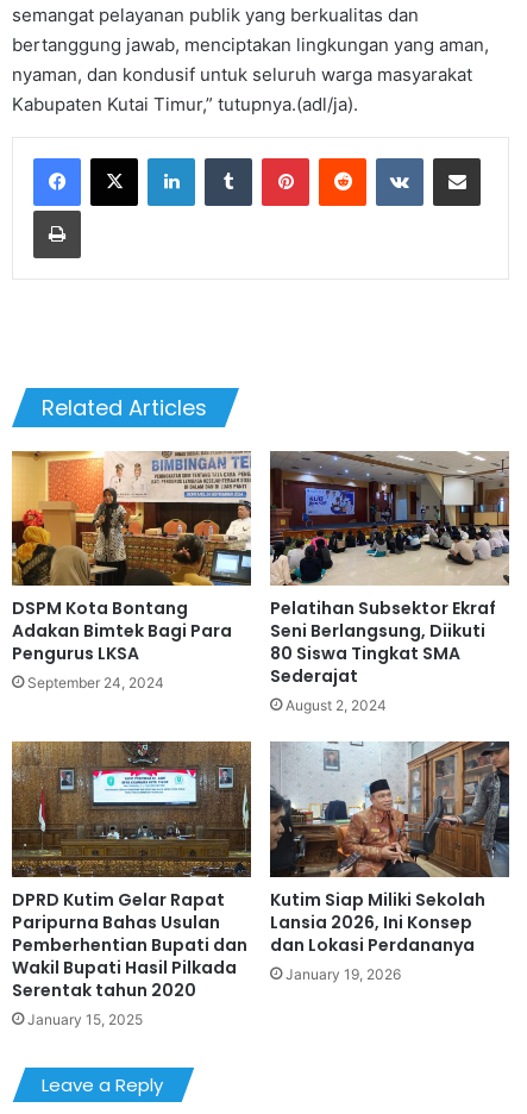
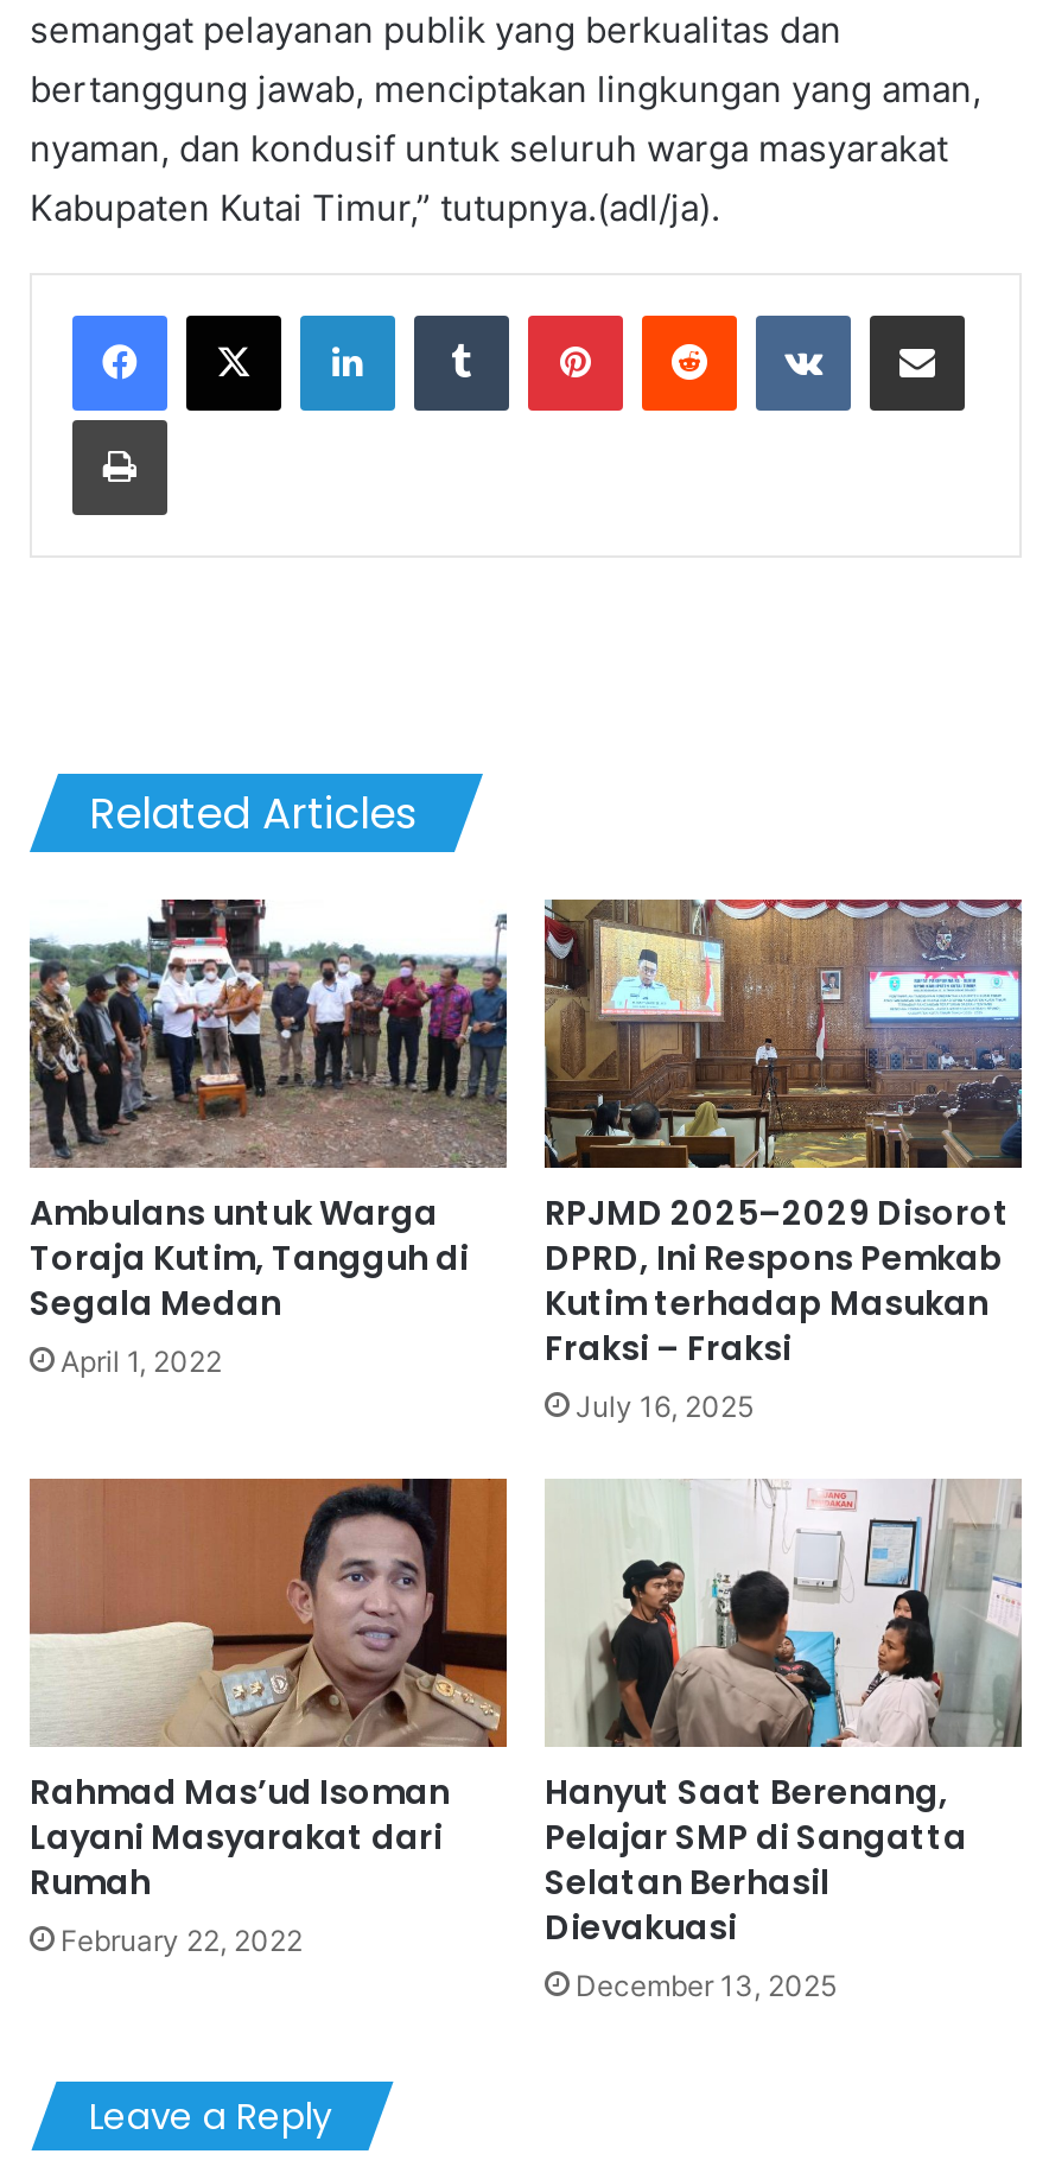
[11,450,252,692] [image] | DSPM Kota Bontang | Adakan Bimtek Bagi Para | Pengurus LKSA | September 24, 2024 -> [27,897,509,1380] [image] | Ambulans untuk Warga | Toraja Kutim, Tangguh di | Segala Medan | April 1, 2022
[270,451,510,714] [image] | Pelatihan Subsektor Ekraf | Seni Berlangsung, Diikuti | 80 Siswa Tingkat SMA | Sederajat | August 2, 2024 -> [542,897,1024,1424] [image] | RPJMD 2025–2029 Disorot | DPRD, Ini Respons Pemkab | Kutim terhadap Masukan | Fraksi – Fraksi | July 16, 2025
[11,740,252,1028] [image] | DPRD Kutim Gelar Rapat | Paripurna Bahas Usulan | Pemberhentian Bupati dan | Wakil Bupati Hasil Pilkada | Serentak tahun 2020 | January 15, 2025 -> [30,1476,509,1958] [image] | Rahmad Mas’ud Isoman | Layani Masyarakat dari | Rumah | February 22, 2022
[269,740,509,983] [image] | Kutim Siap Miliki Sekolah | Lansia 2026, Ini Konsep | dan Lokasi Perdananya | January 19, 2026 -> [545,1479,1022,2003] [image] | Hanyut Saat Berenang, | Pelajar SMP di Sangatta | Selatan Berhasil | Dievakuasi | December 13, 2025

